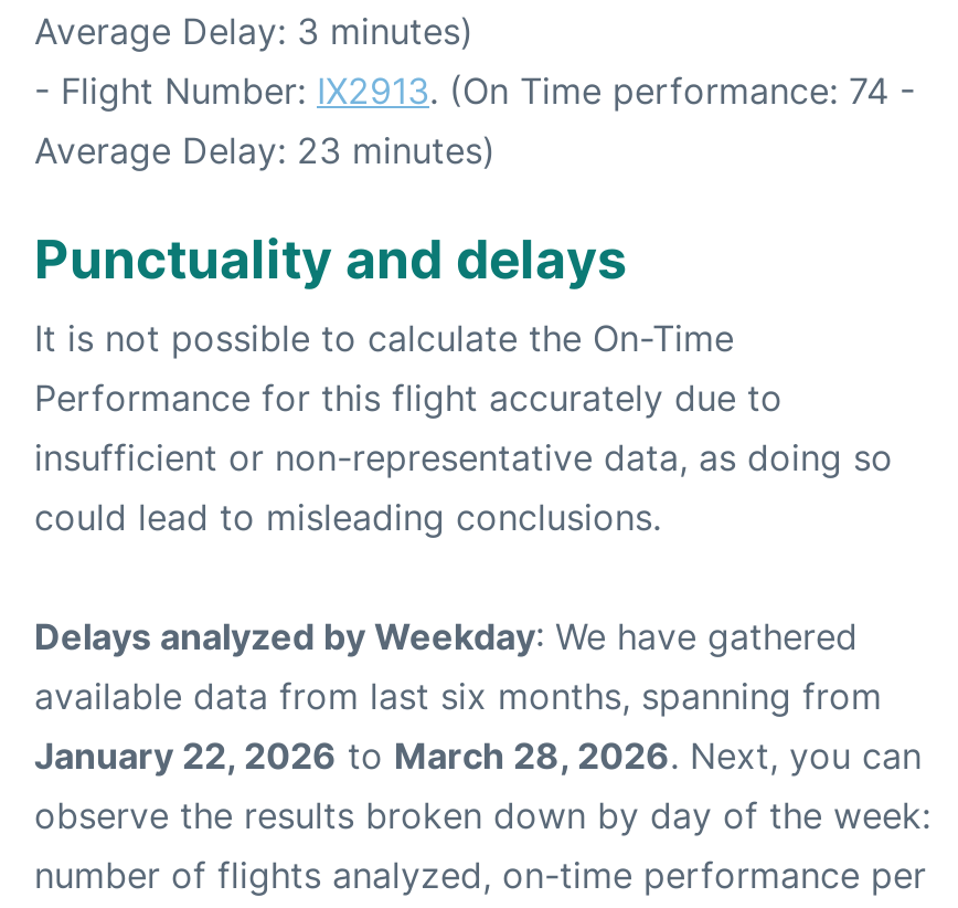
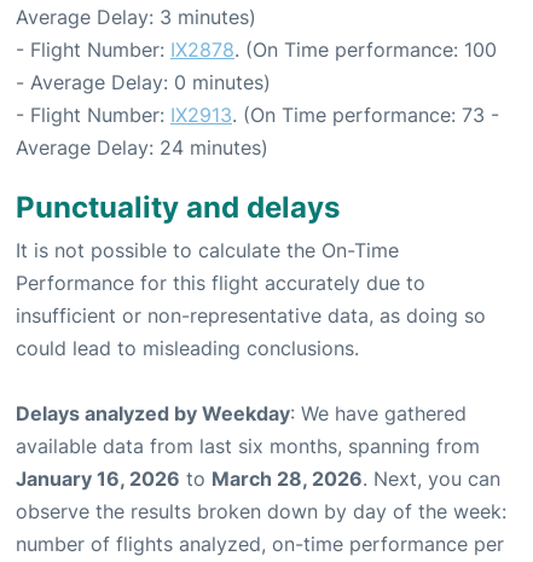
[34,69,915,173] - Flight Number: IX2913. (On Time performance: 74 - | Average Delay: 23 minutes) -> [16,38,499,160] - Flight Number: IX2878. (On Time performance: 100 | - Average Delay: 0 minutes) | - Flight Number: IX2913. (On Time performance: 73 - | Average Delay: 24 minutes)
[34,734,922,778] January 22, 2026 to March 28, 2026. Next, you can -> [16,467,500,491] January 16, 2026 to March 28, 2026. Next, you can

